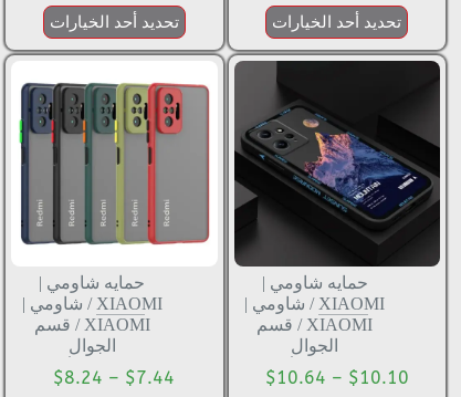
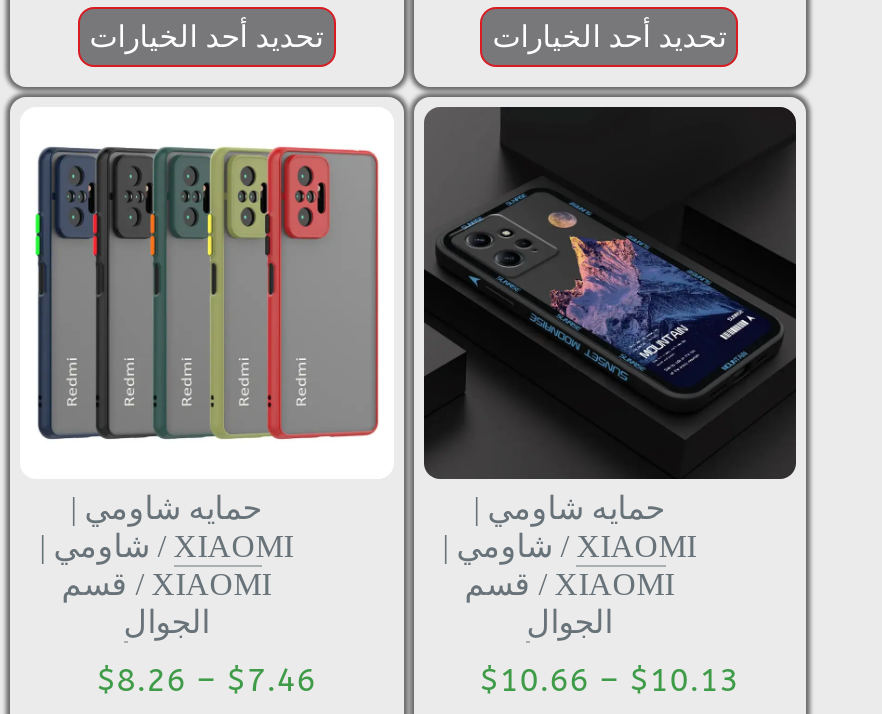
[53,367,103,388] $8.24 -> [96,661,186,699] $8.26
[125,367,175,388] $7.44 -> [226,661,316,699] $7.46
[265,367,326,388] $10.64 -> [480,661,590,699] $10.66
[348,367,409,388] $10.10 -> [630,661,740,699] $10.13

